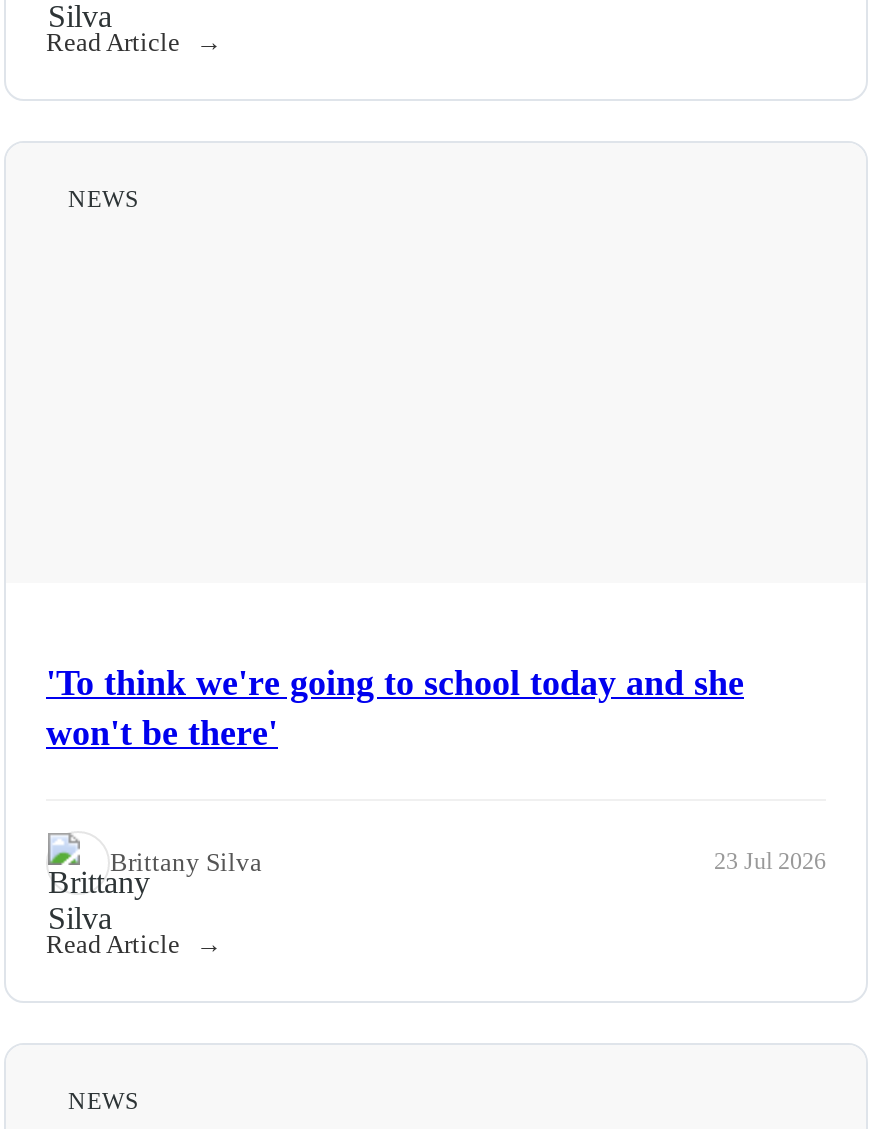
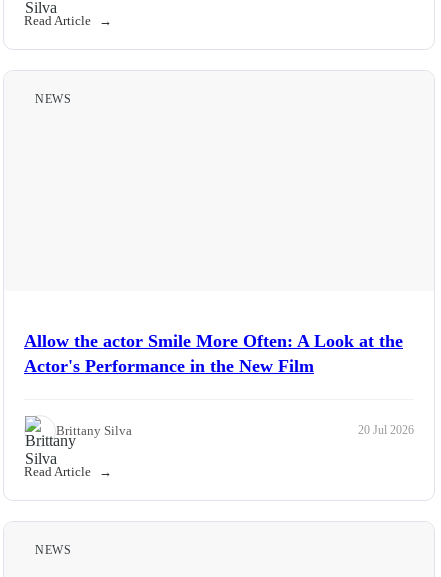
[46,662,744,752] 'To think we're going to school today and she | won't be there' -> [24,331,403,376] Allow the actor Smile More Often: A Look at the | Actor's Performance in the New Film
[714,847,826,875] 23 Jul 2026 -> [358,423,414,437] 20 Jul 2026

